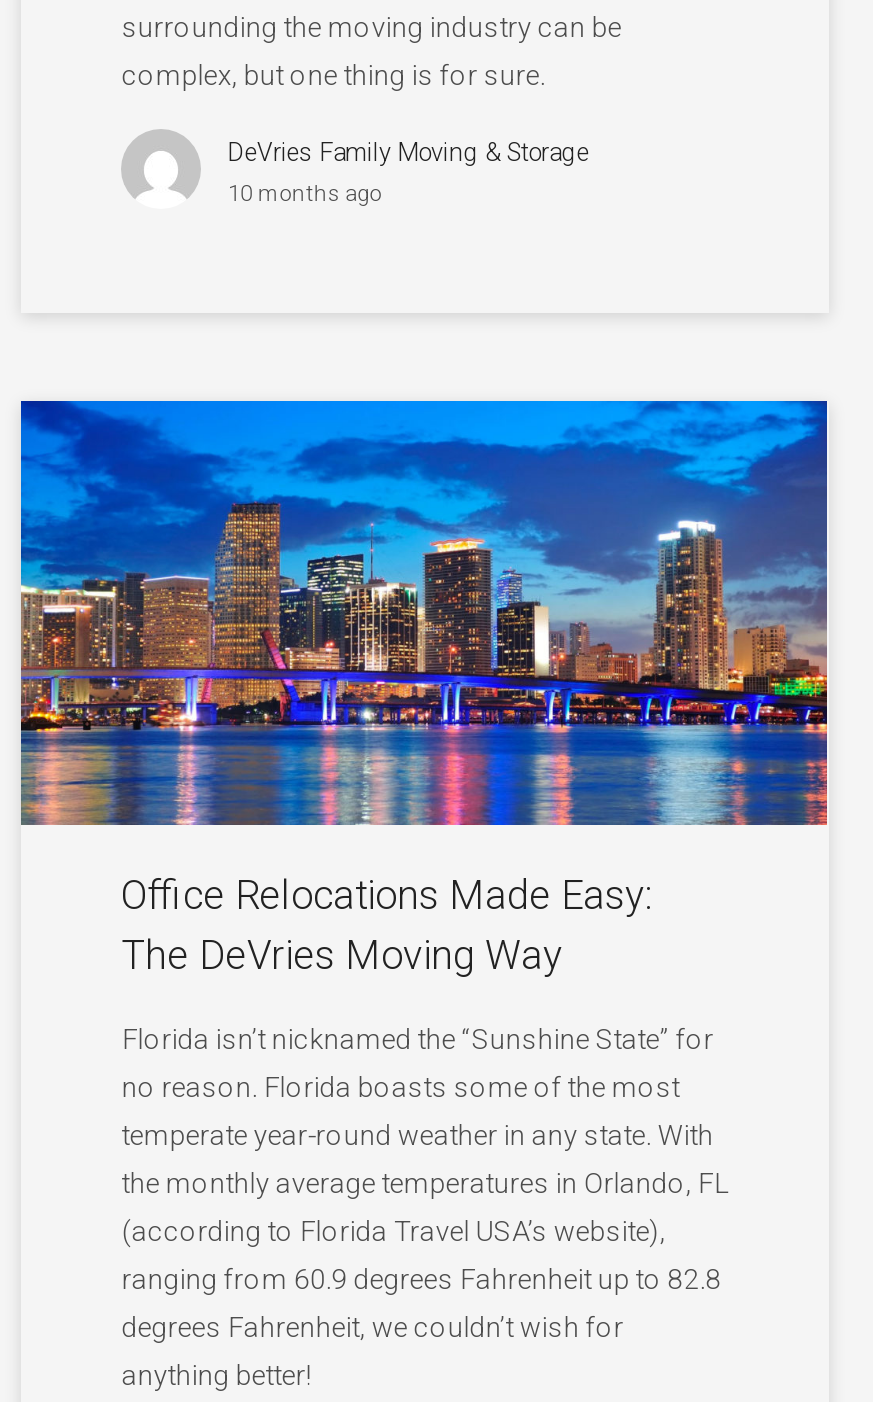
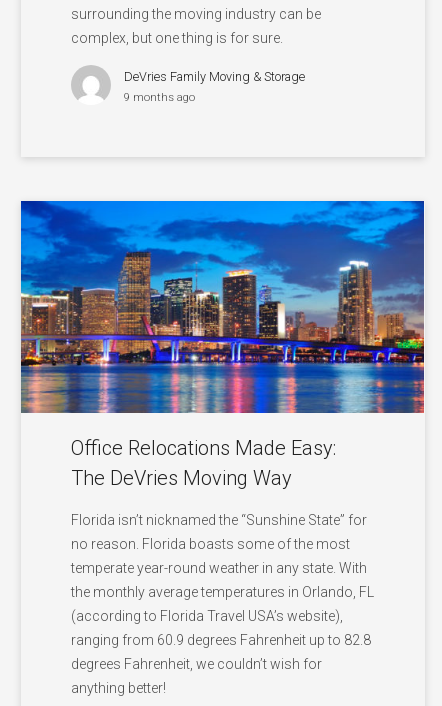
[228,180,382,208] 10 months ago -> [124,90,195,104] 9 months ago

